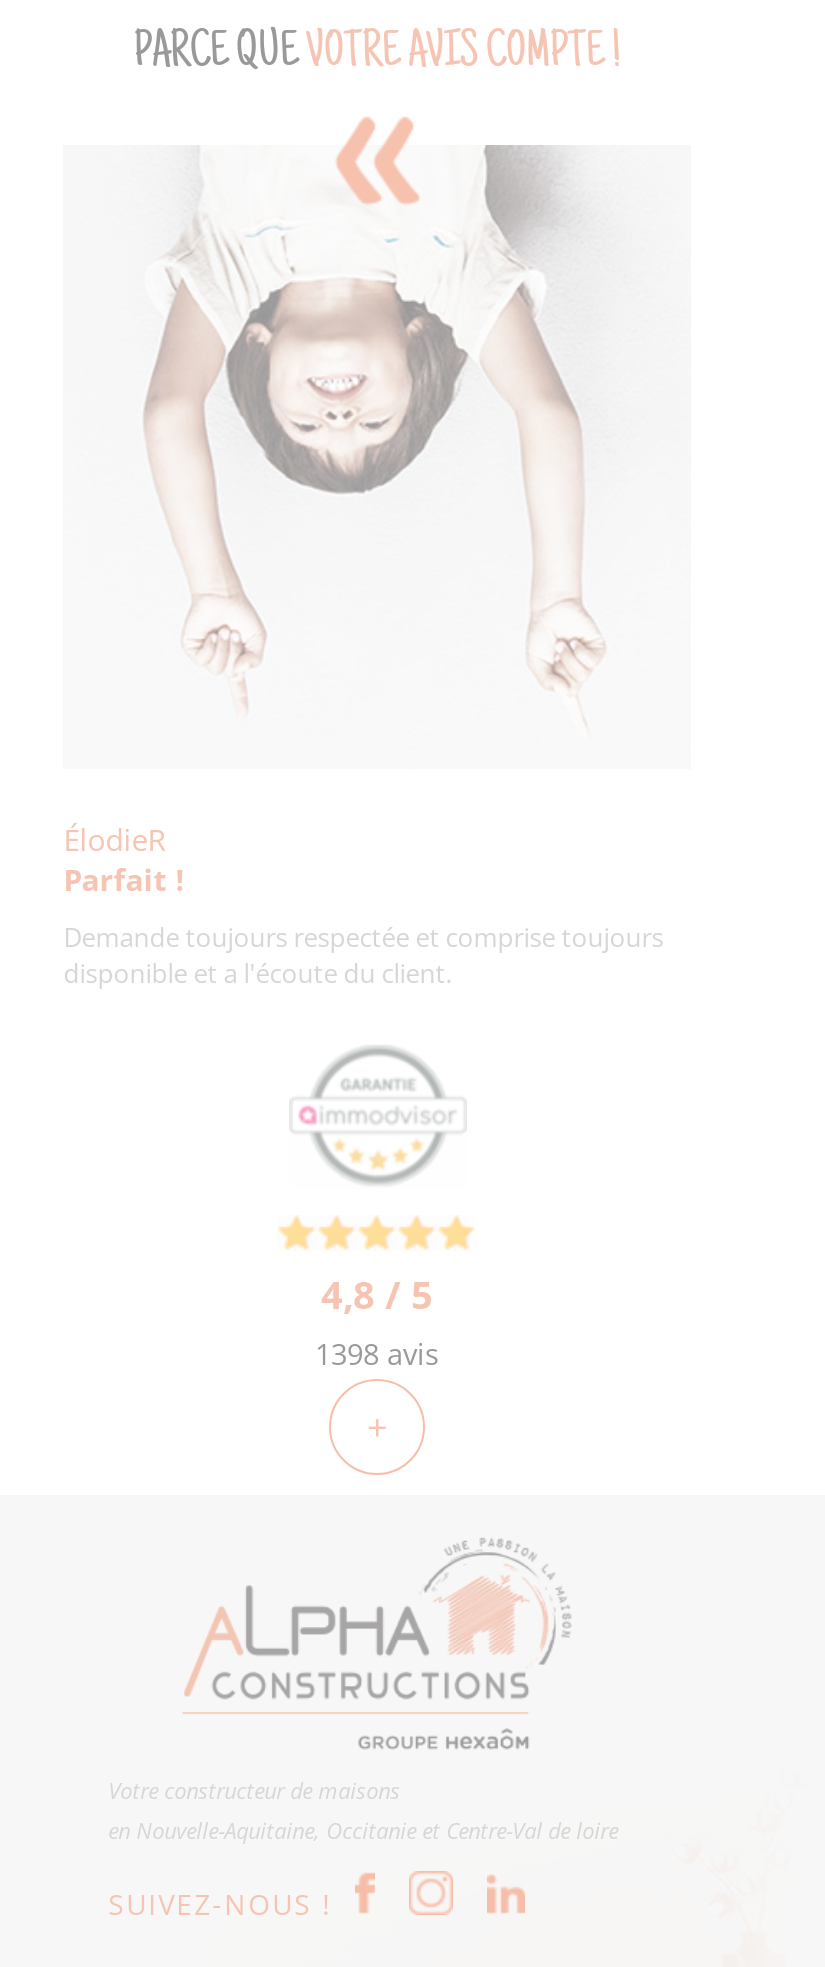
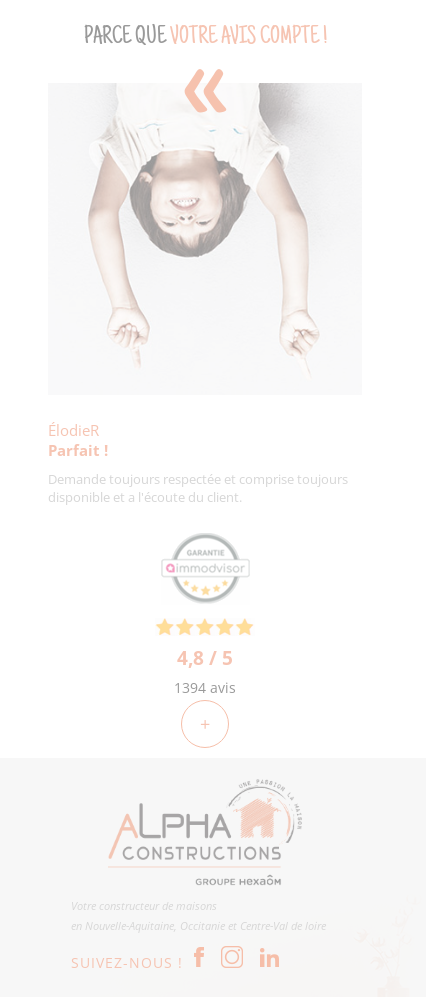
[315,1335,439,1373] 1398 avis -> [174,678,236,697] 1394 avis

